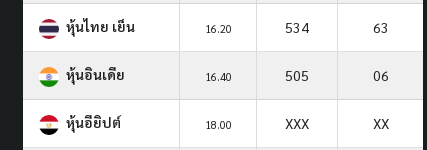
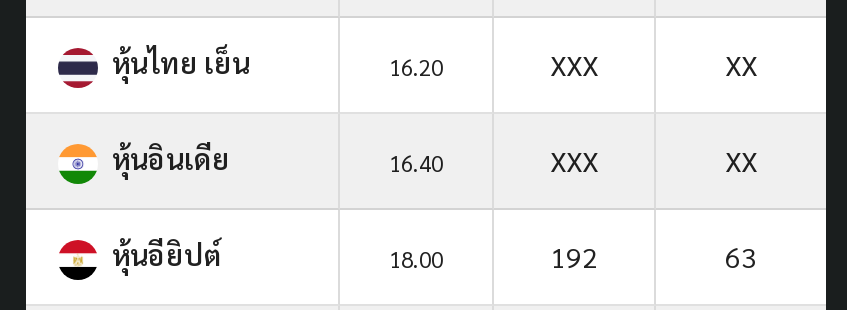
[285,18,388,36] 534 | 63 -> [550,46,757,82] XXX | XX
[285,66,388,84] 505 | 06 -> [550,142,757,178] XXX | XX
[285,114,388,132] XXX | XX -> [550,238,757,274] 192 | 63

